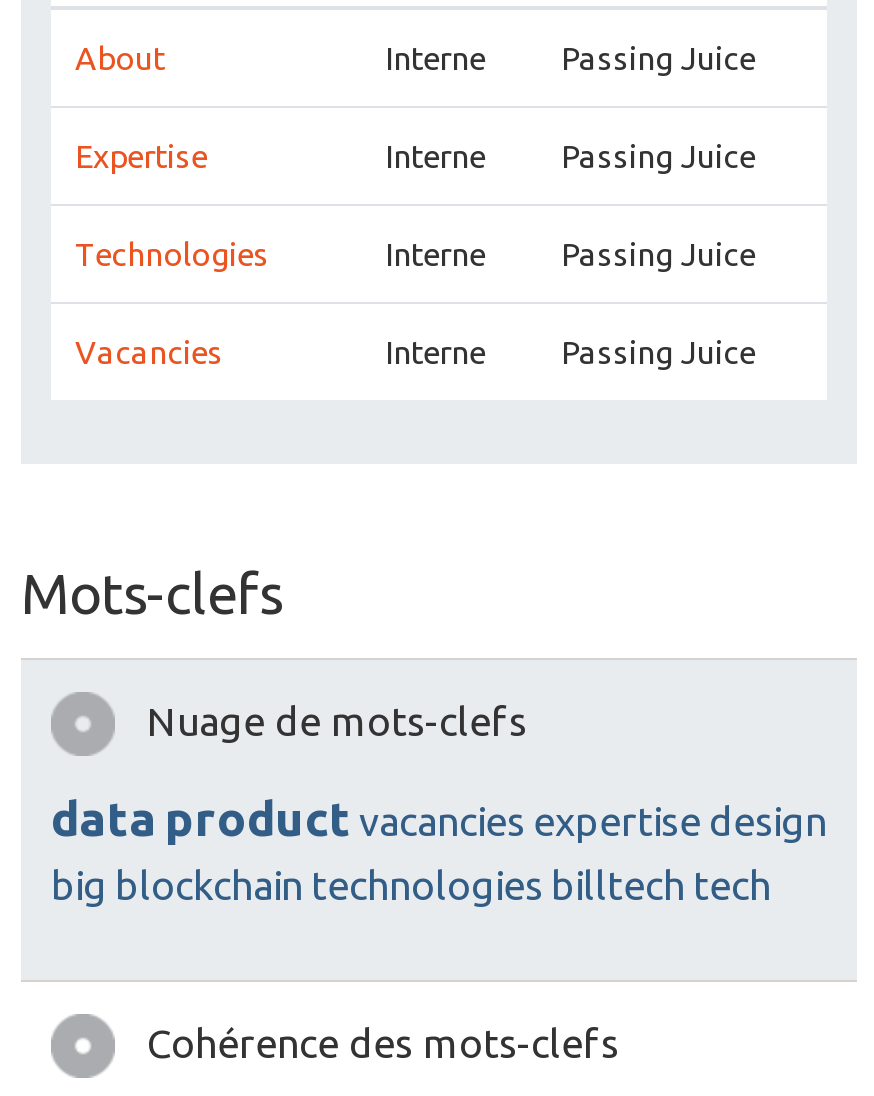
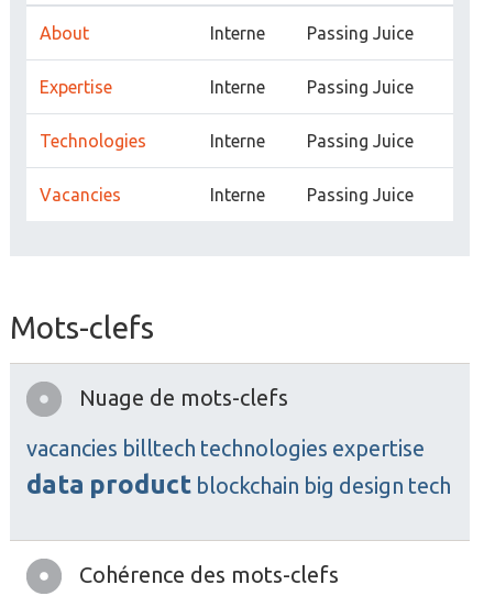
[51,792,827,908] data product vacancies expertise design | big blockchain technologies billtech tech -> [26,435,451,499] vacancies billtech technologies expertise | data product blockchain big design tech

